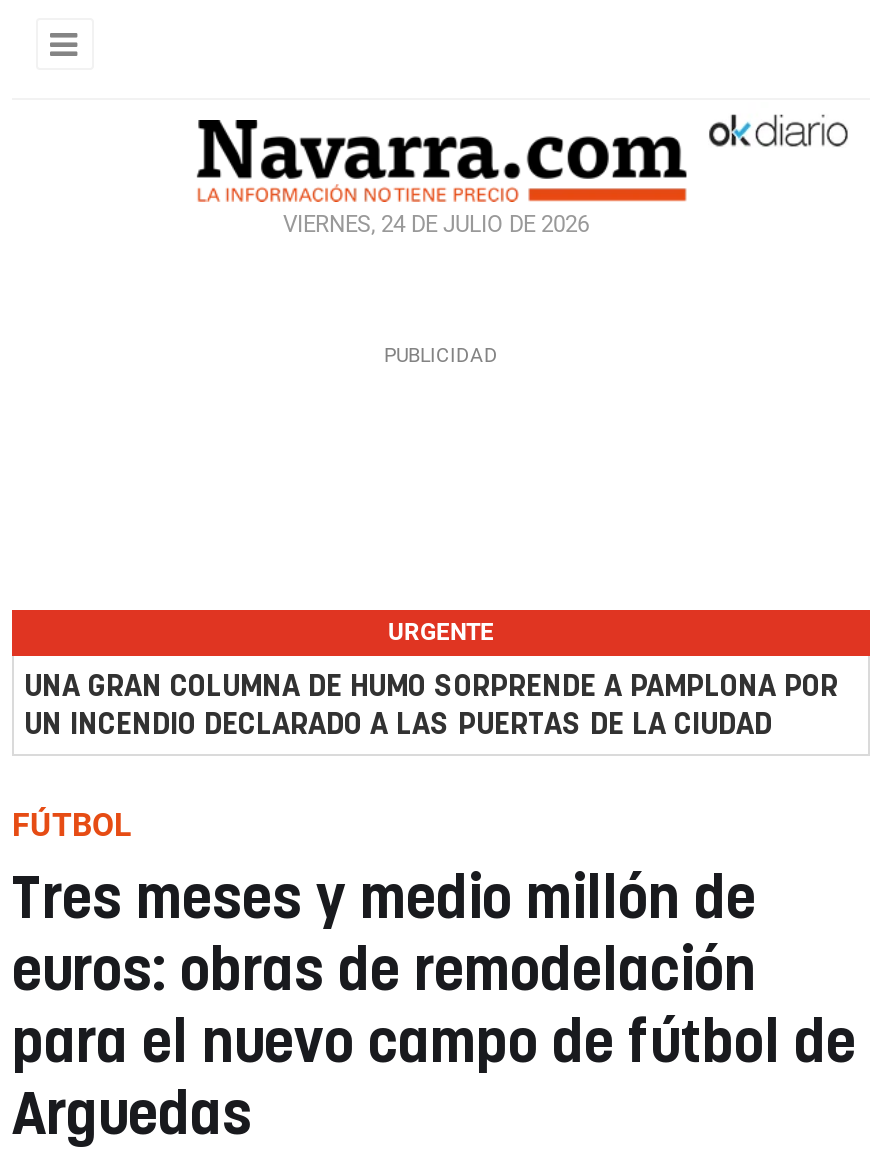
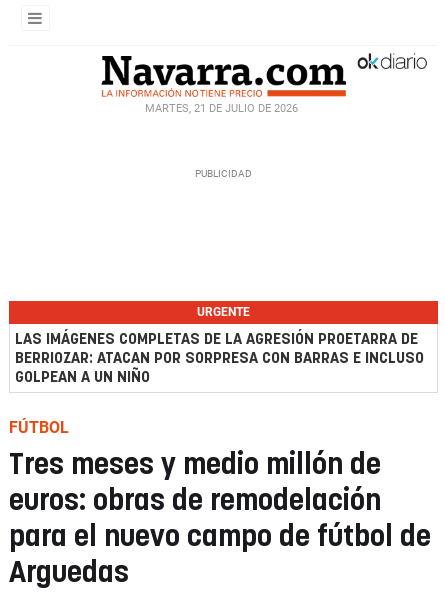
[283,212,589,238] VIERNES, 24 DE JULIO DE 2026 -> [144,102,297,115] MARTES, 21 DE JULIO DE 2026
[24,672,838,740] UNA GRAN COLUMNA DE HUMO SORPRENDE A PAMPLONA POR | UN INCENDIO DECLARADO A LAS PUERTAS DE LA CIUDAD -> [15,332,424,385] LAS IMÁGENES COMPLETAS DE LA AGRESIÓN PROETARRA DE | BERRIOZAR: ATACAN POR SORPRESA CON BARRAS E INCLUSO | GOLPEAN A UN NIÑO

